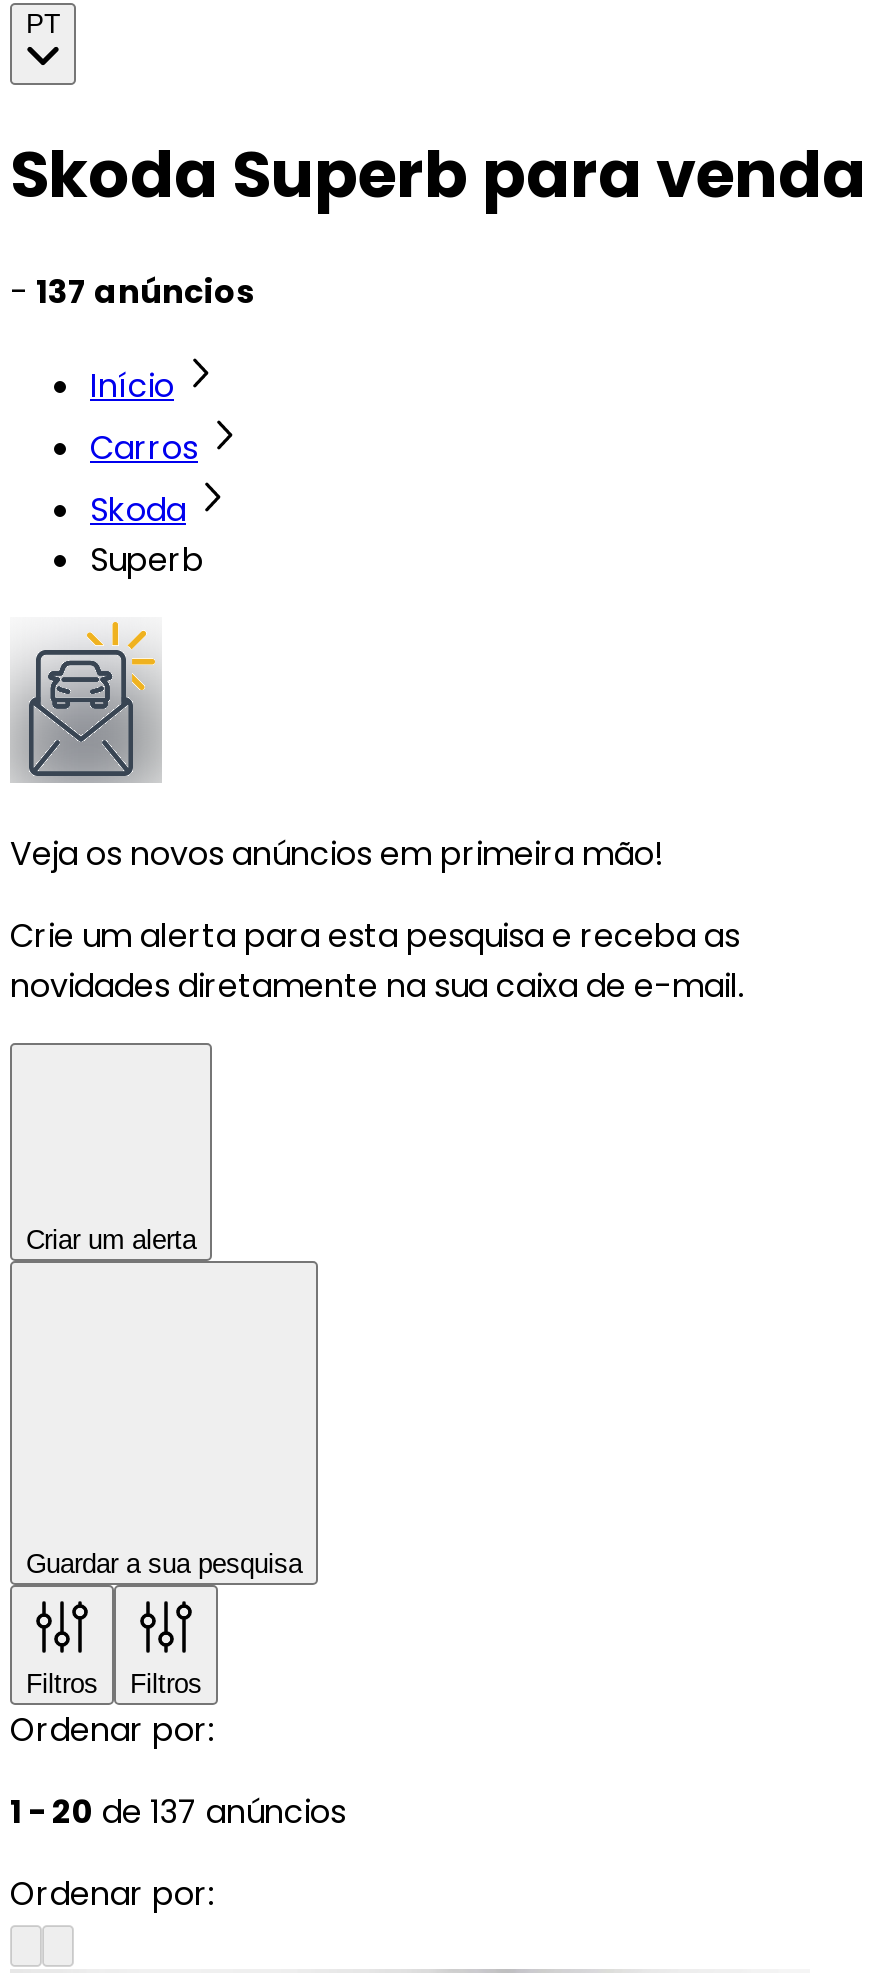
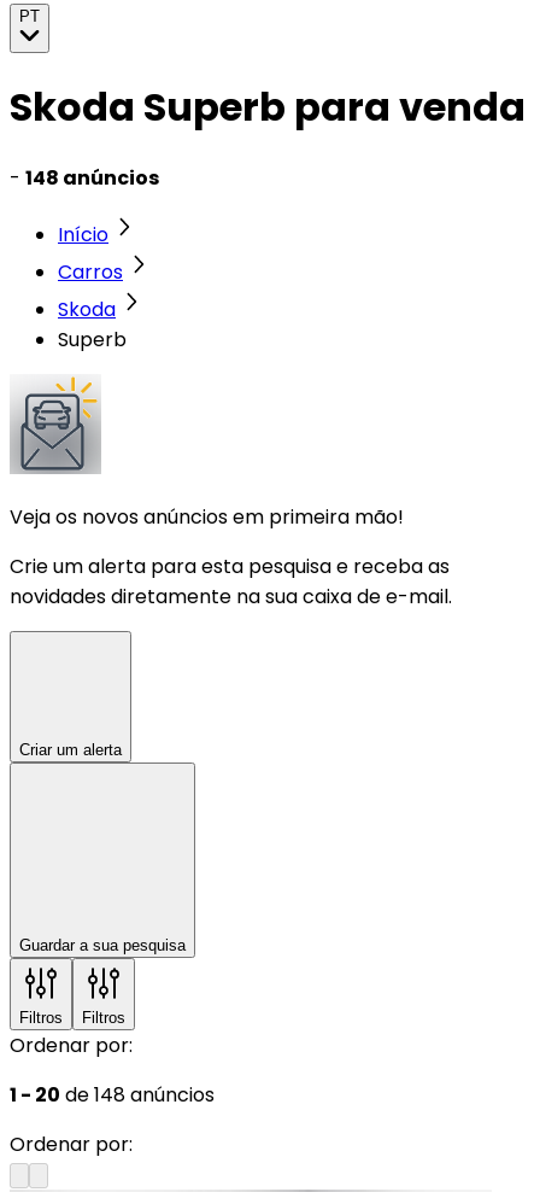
[10,269,254,315] - 137 anúncios -> [10,164,159,192] - 148 anúncios
[10,1789,346,1835] 1 - 20 de 137 anúncios -> [10,1081,215,1109] 1 - 20 de 148 anúncios

